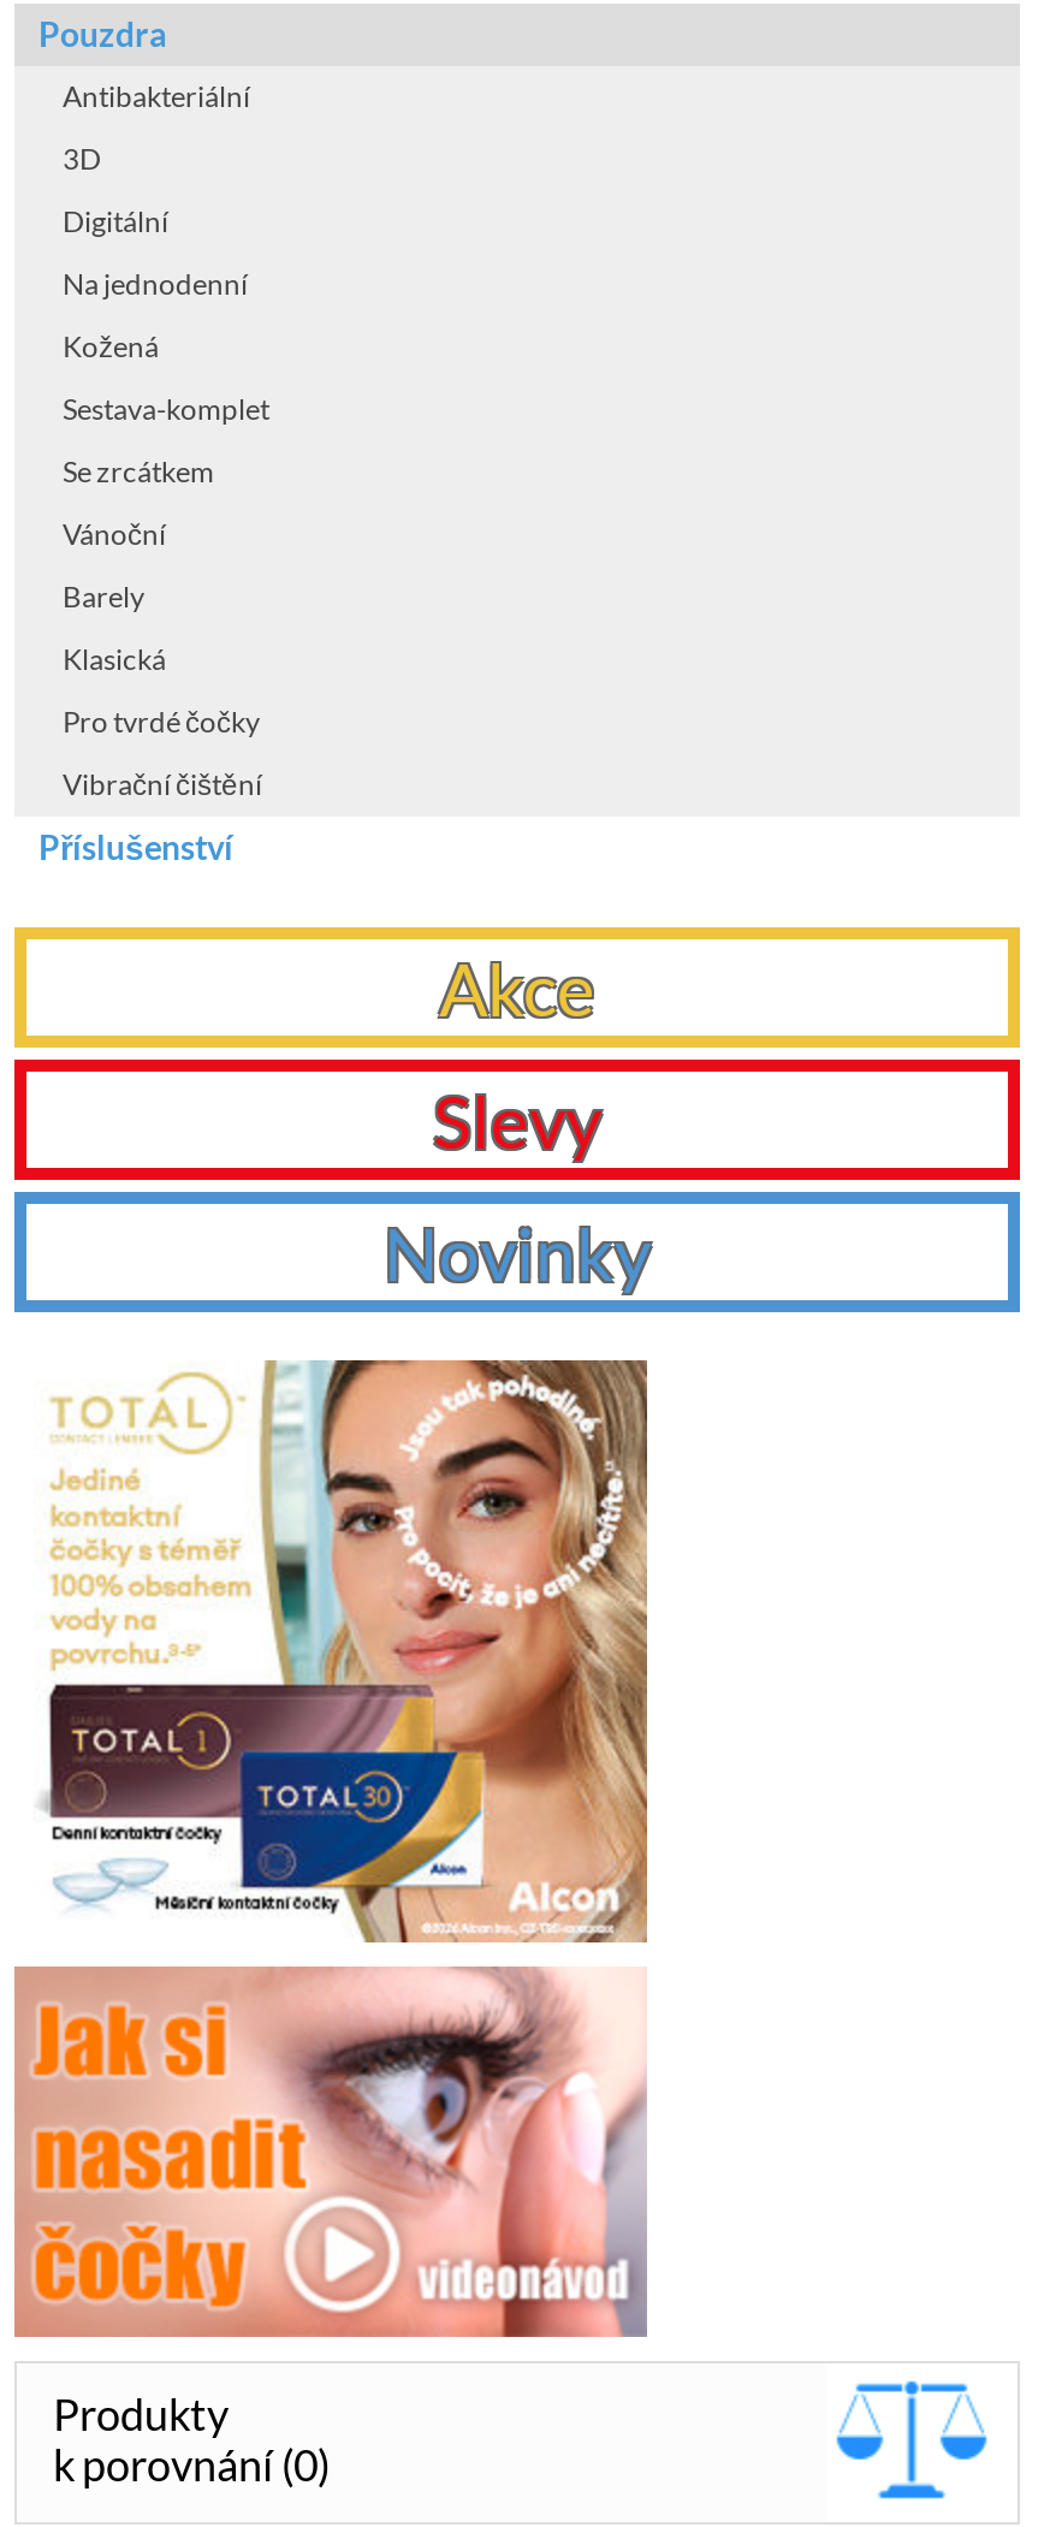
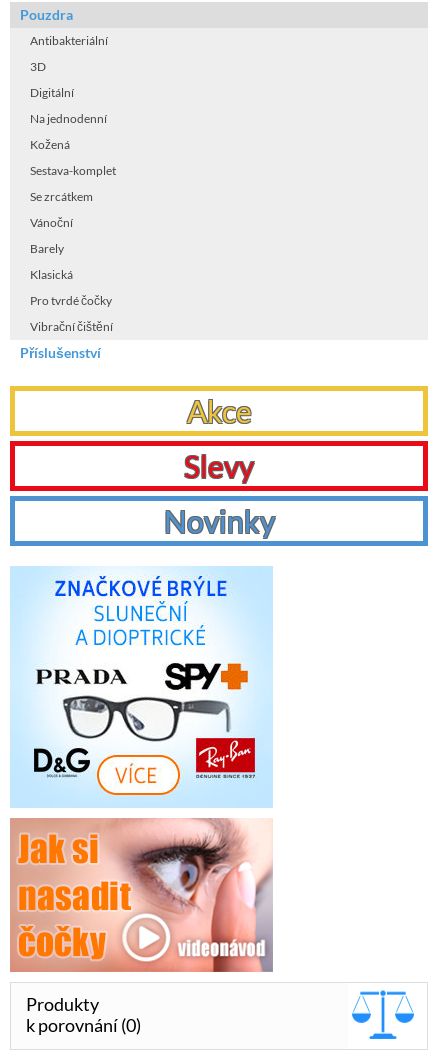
[17,1358,649,1945] [image] -> [10,566,273,808] [image]

